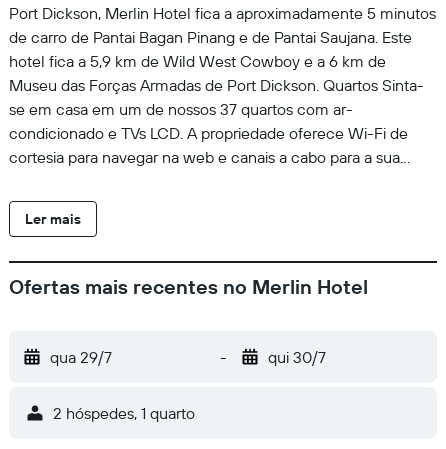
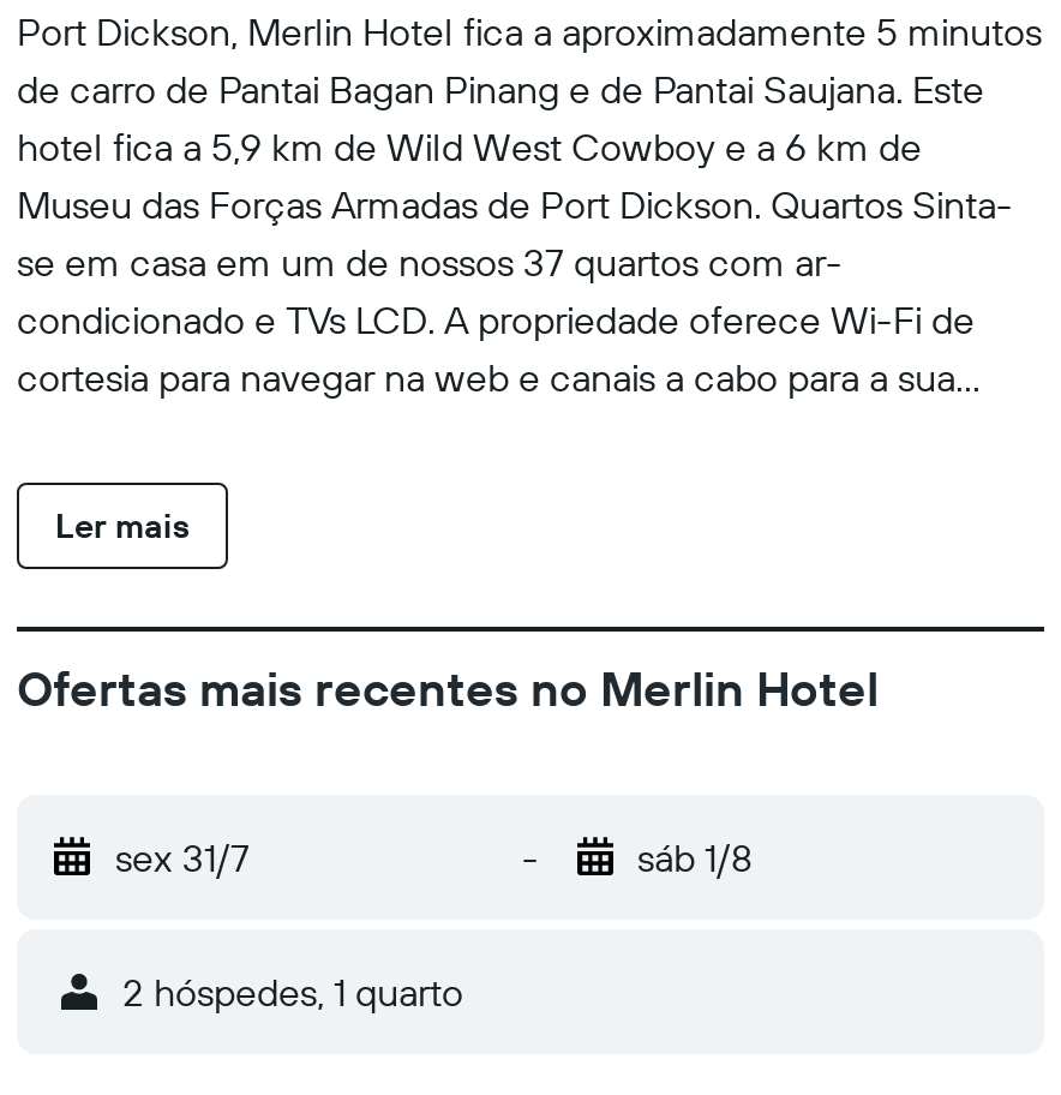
[50,347,112,367] qua 29/7 -> [115,833,250,881] sex 31/7
[267,347,325,367] qui 30/7 -> [637,833,753,881] sáb 1/8

